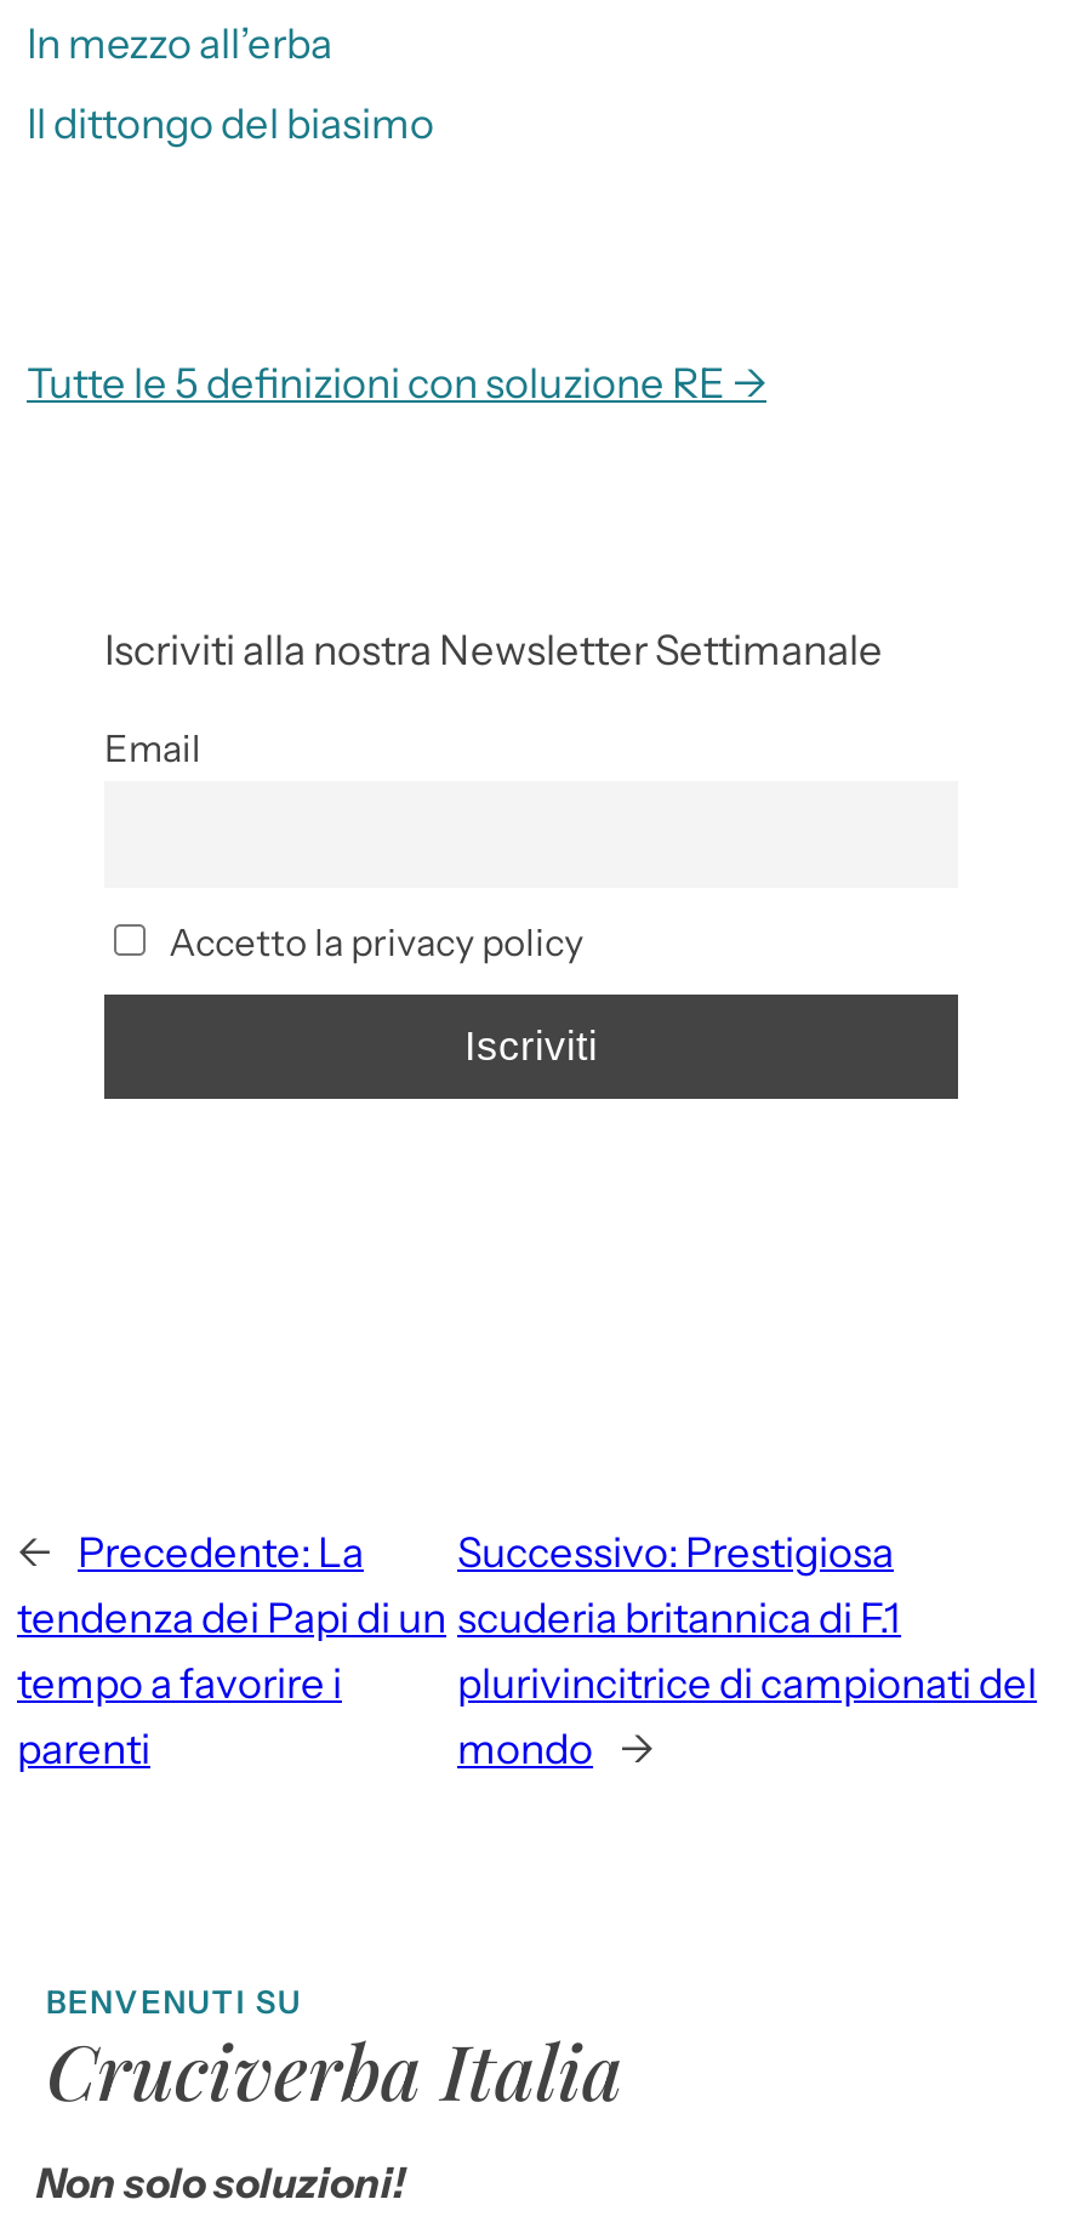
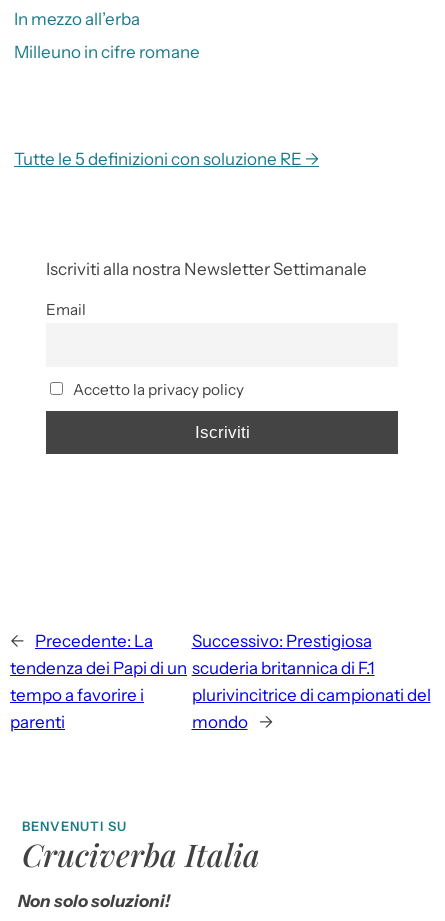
[27,100,434,149] Il dittongo del biasimo -> [14,42,200,62] Milleuno in cifre romane

